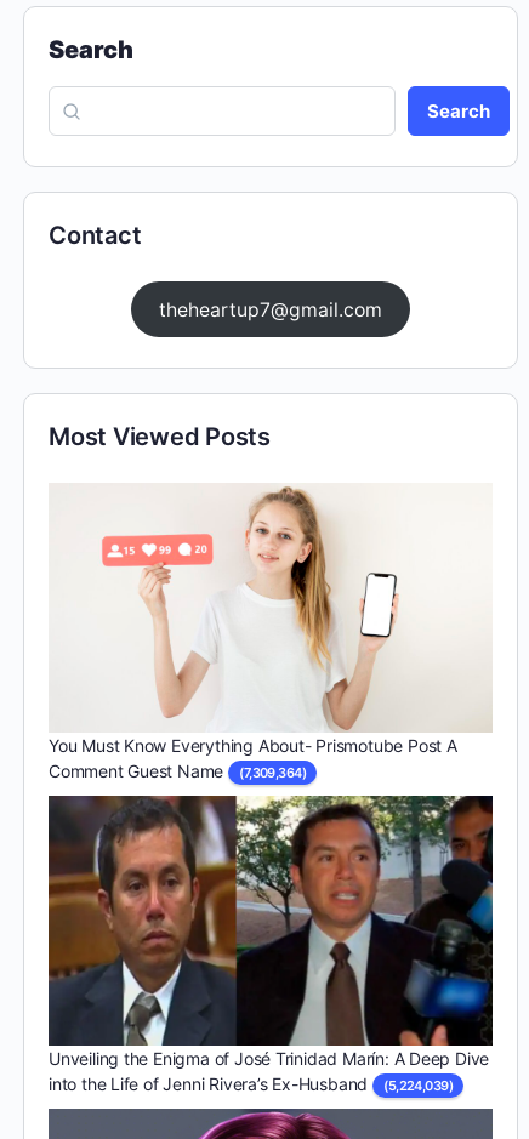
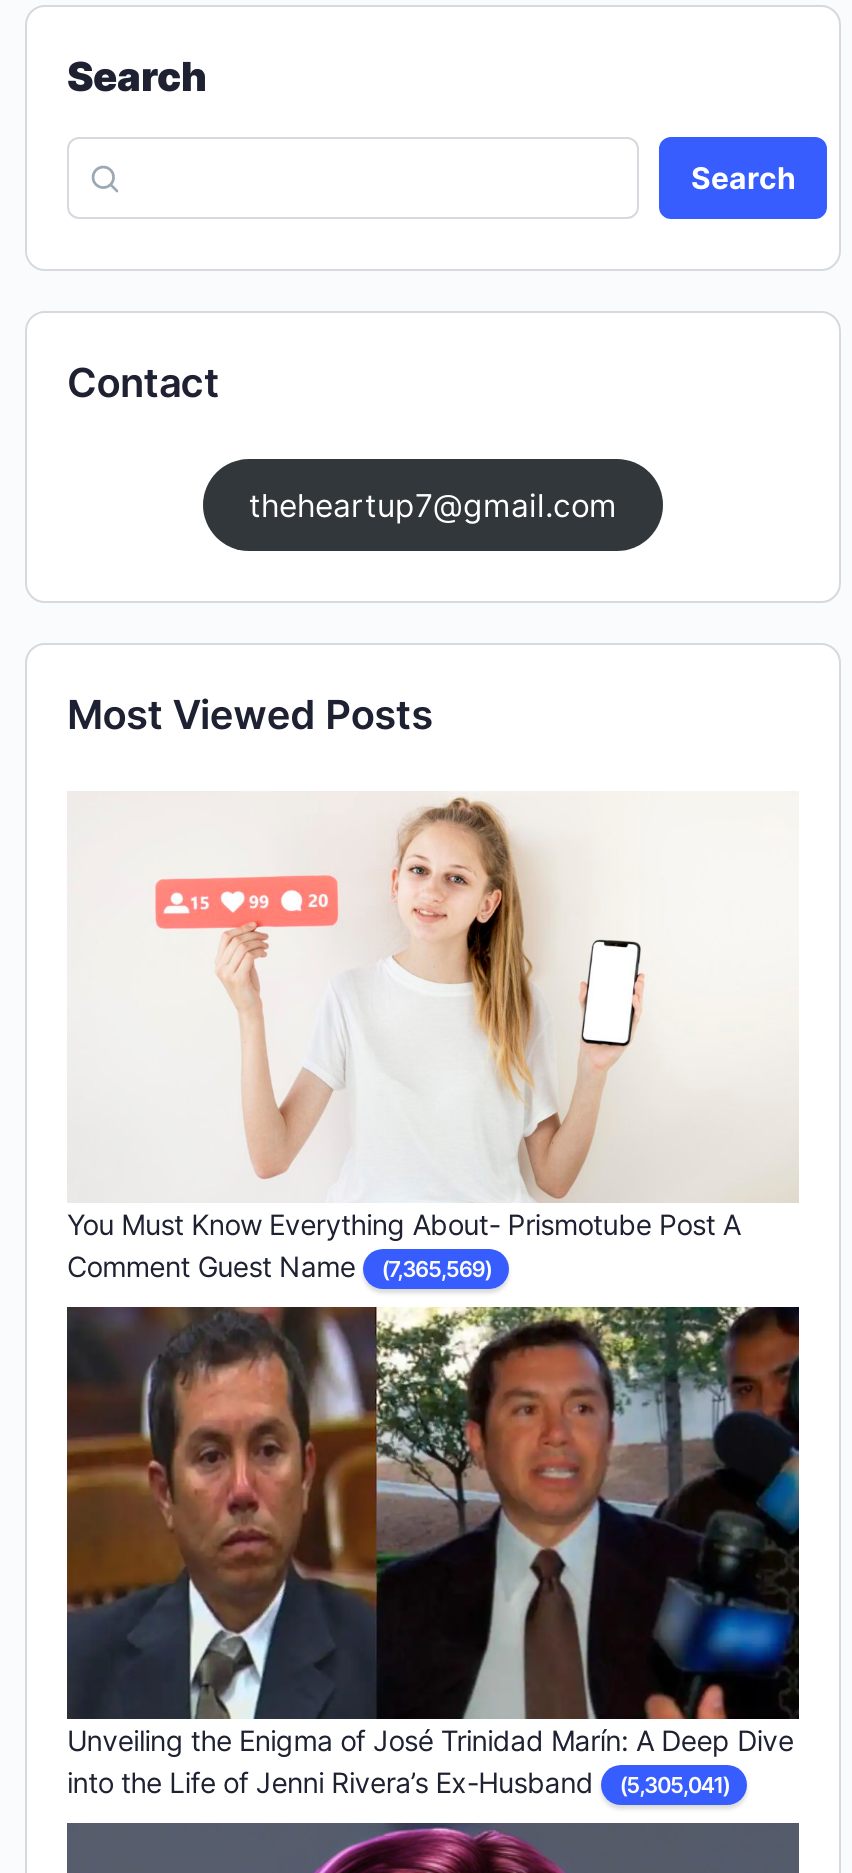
[49,761,306,781] Comment Guest Name (7,309,364) -> [67,1249,491,1283] Comment Guest Name (7,365,569)
[49,1074,453,1094] into the Life of Jenni Rivera’s Ex-Husband (5,224,039) -> [67,1765,729,1799] into the Life of Jenni Rivera’s Ex-Husband (5,305,041)

